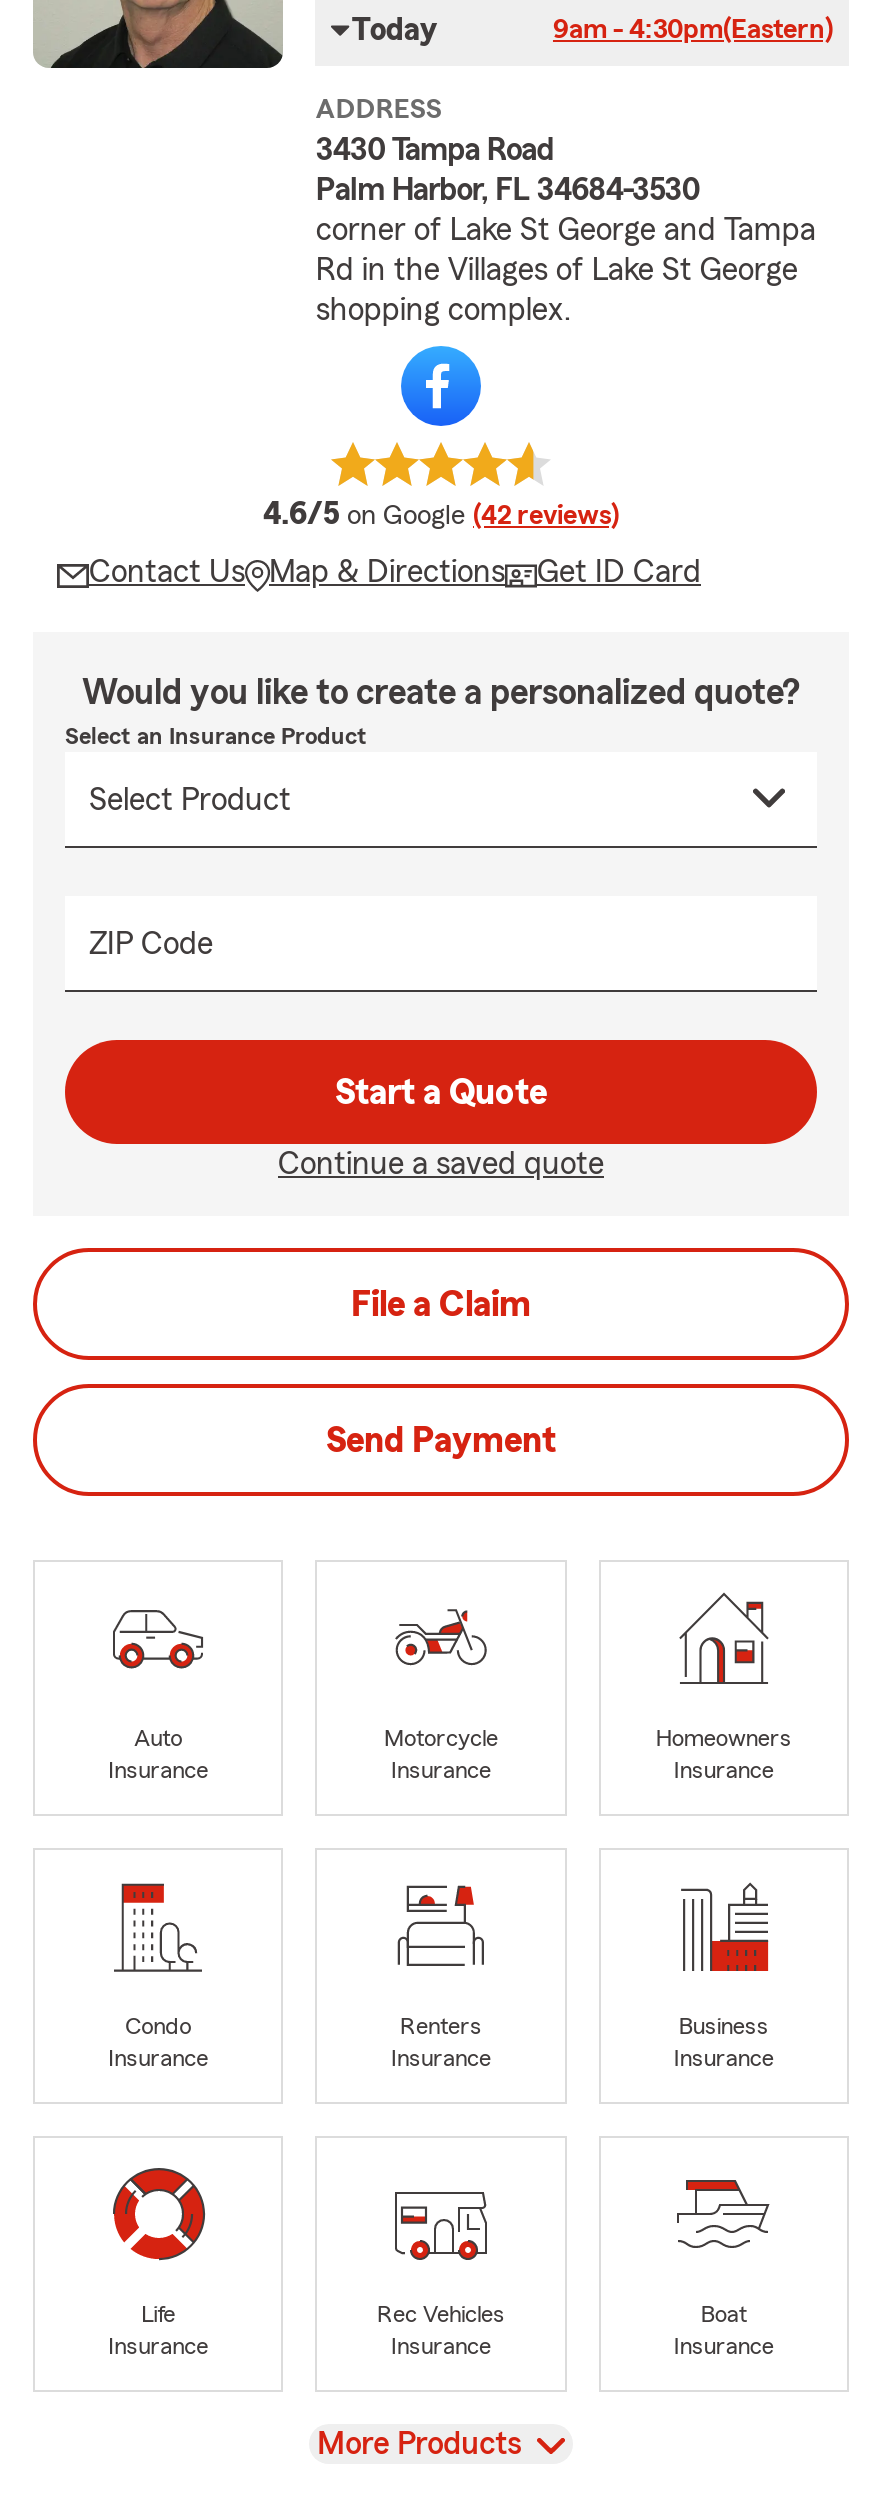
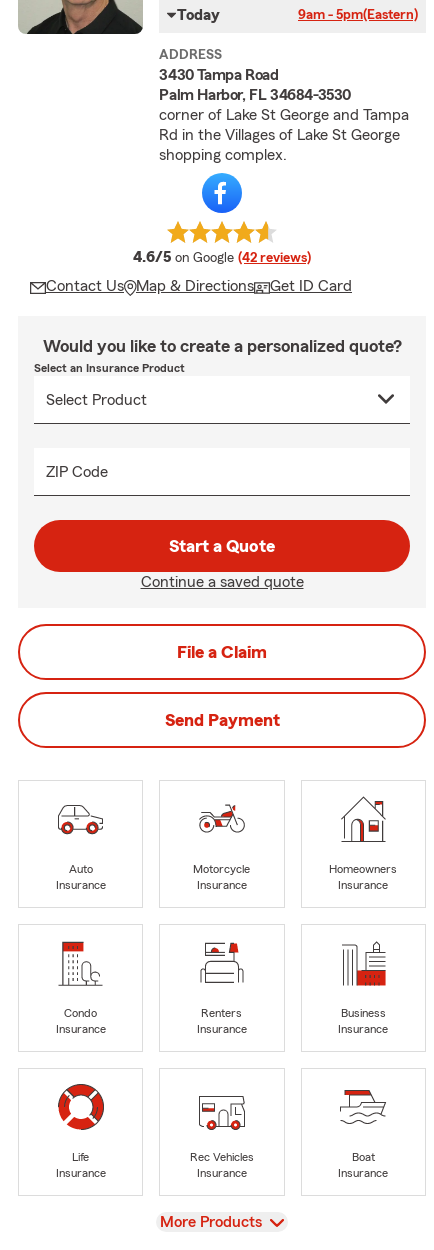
[553,16,833,44] 9am - 4:30pm(Eastern) -> [298,8,418,22] 9am - 5pm(Eastern)

